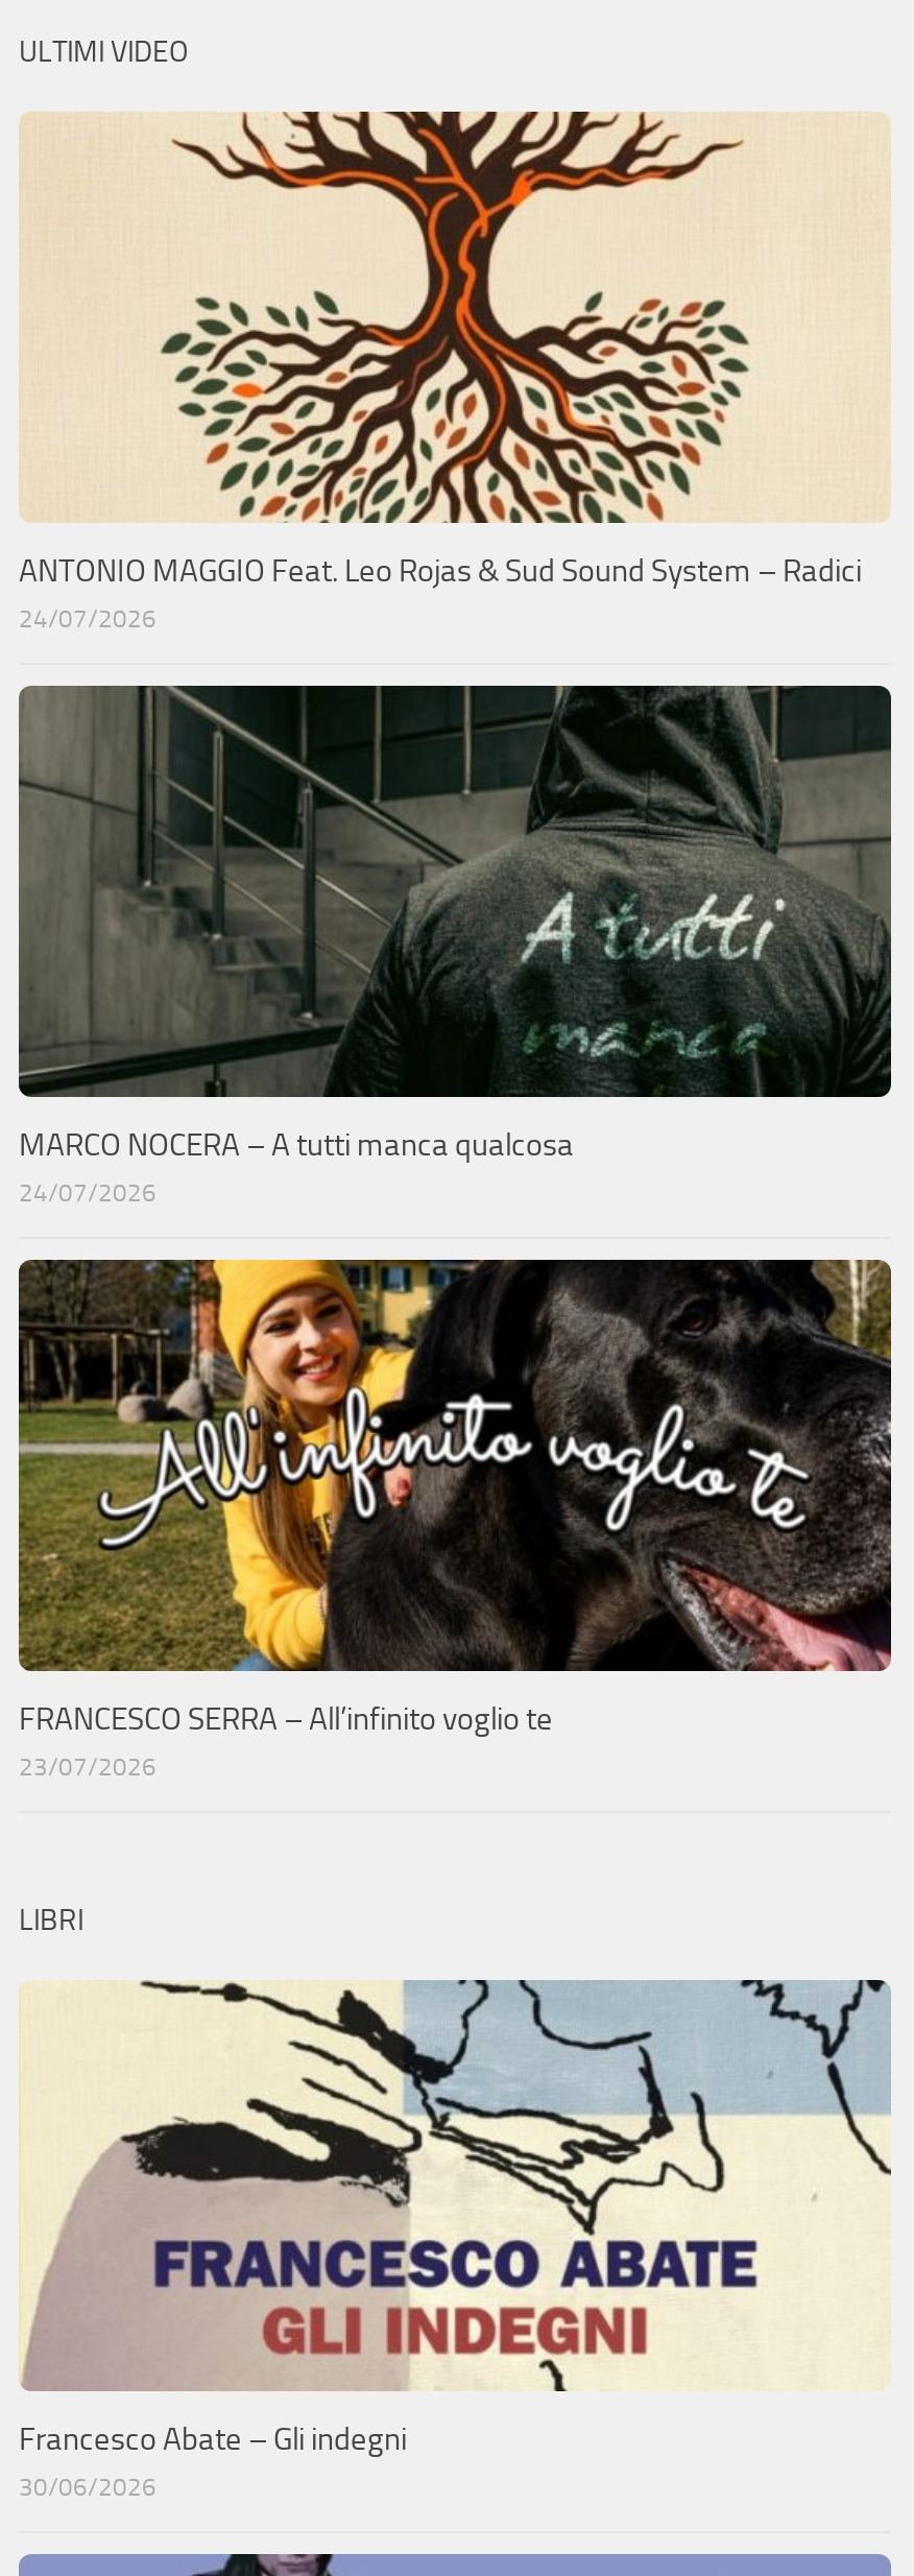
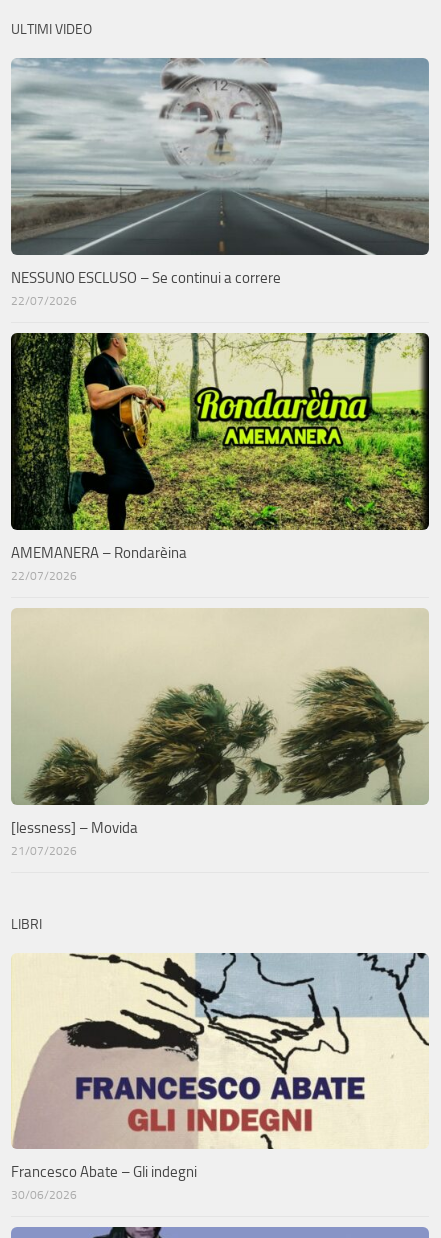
[19,111,891,634] [image] | ANTONIO MAGGIO Feat. Leo Rojas & Sud Sound System – Radici | 24/07/2026 -> [10,57,430,308] [image] | NESSUNO ESCLUSO – Se continui a correre | 22/07/2026
[17,683,891,1208] [image] | MARCO NOCERA – A tutti manca qualcosa | 24/07/2026 -> [10,332,430,583] [image] | AMEMANERA – Rondarèina | 22/07/2026
[17,1257,893,1782] [image] | FRANCESCO SERRA – All’infinito voglio te | 23/07/2026 -> [11,607,429,857] [image] | [lessness] – Movida | 21/07/2026

